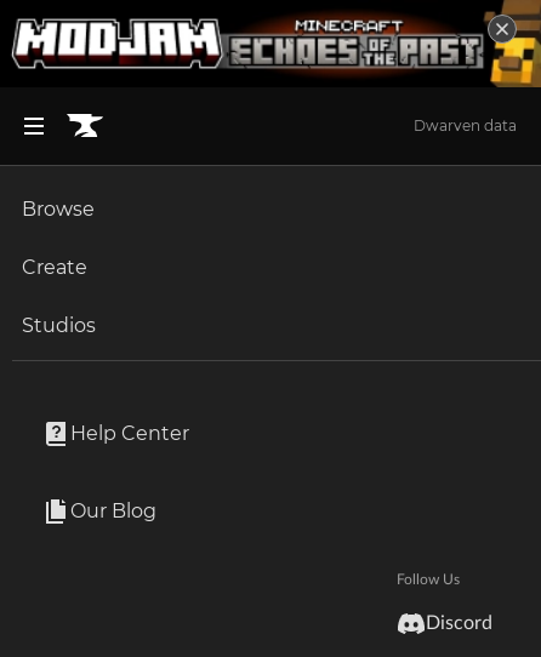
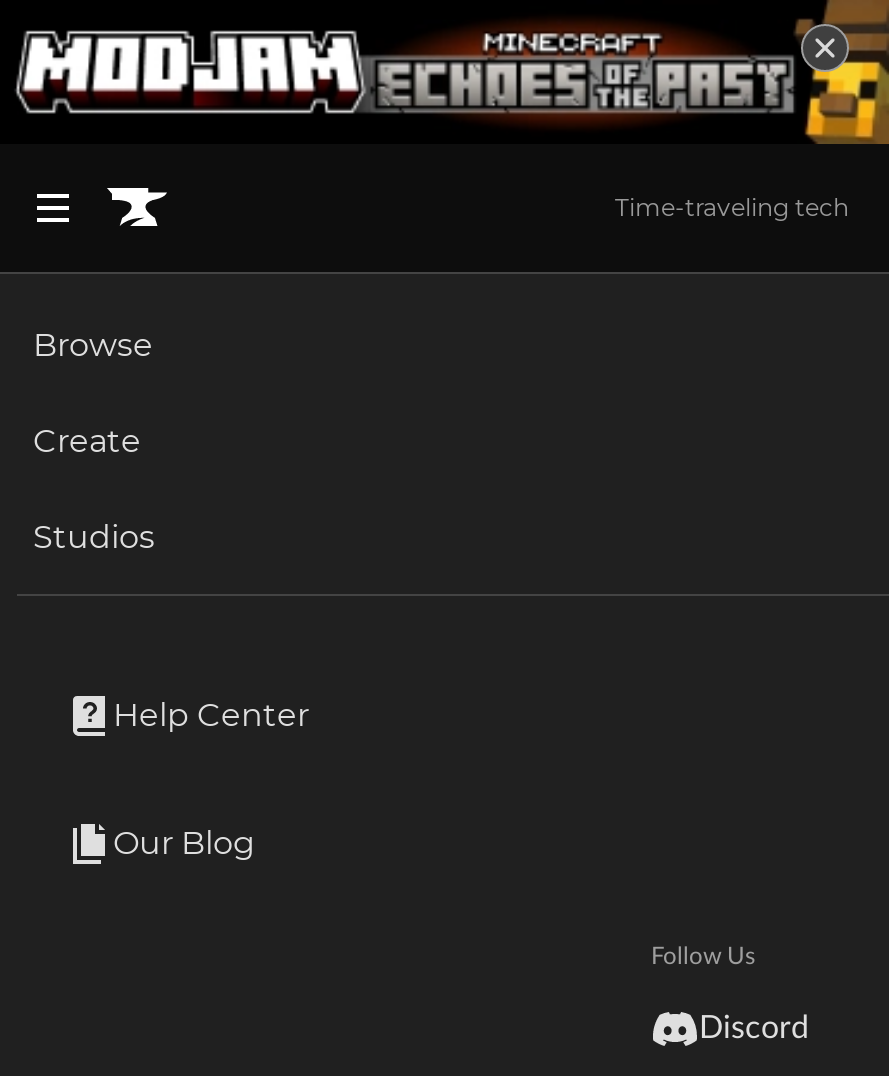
[414,116,517,134] Dwarven data -> [615,191,849,221] Time-traveling tech

